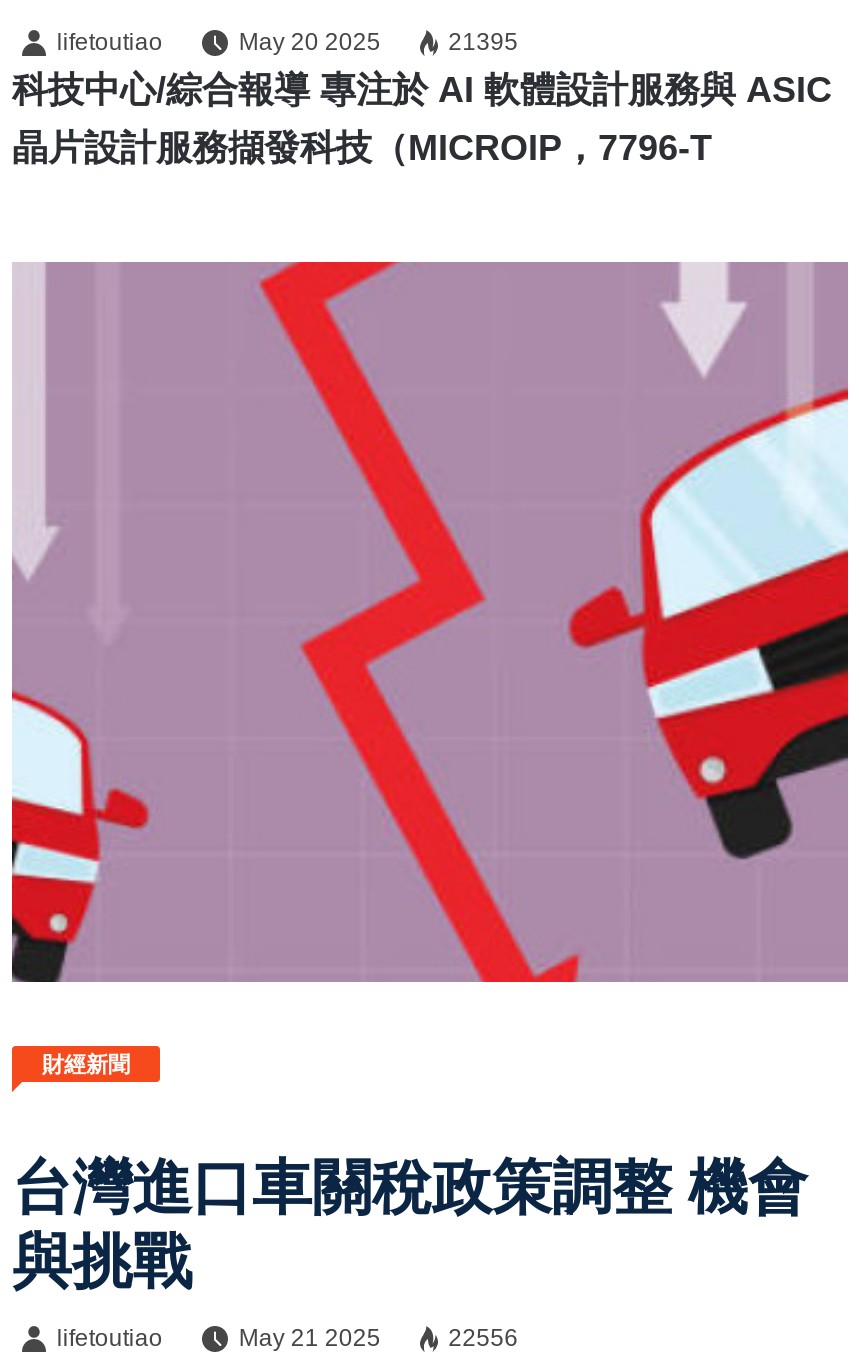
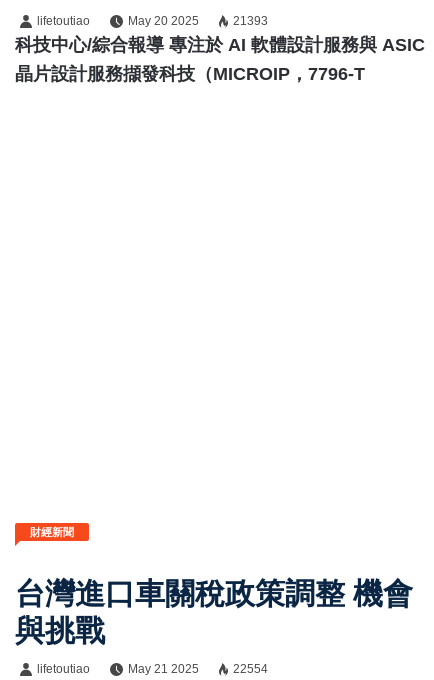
[448,28,518,56] 21395 -> [233,14,268,28] 21393
[10,260,850,984] [image] -> none
[448,1324,518,1352] 22556 -> [233,662,268,676] 22554

